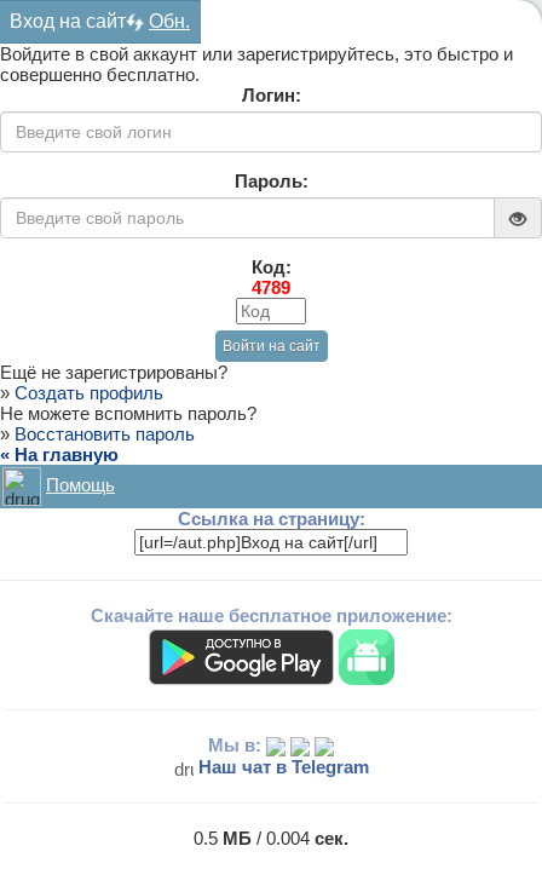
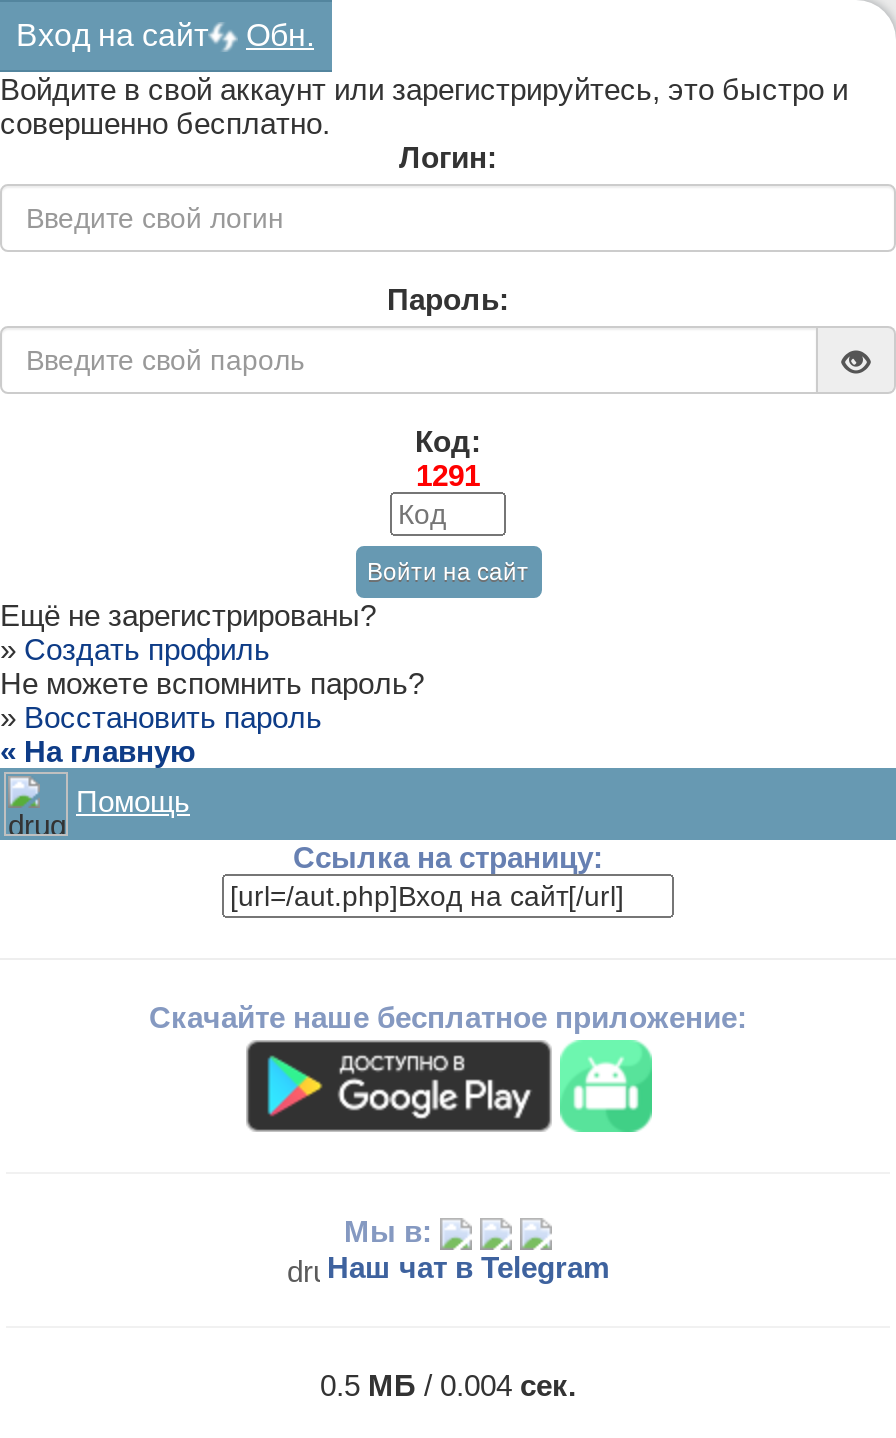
[252,277,290,298] 4789 -> [416,458,480,492] 1291

